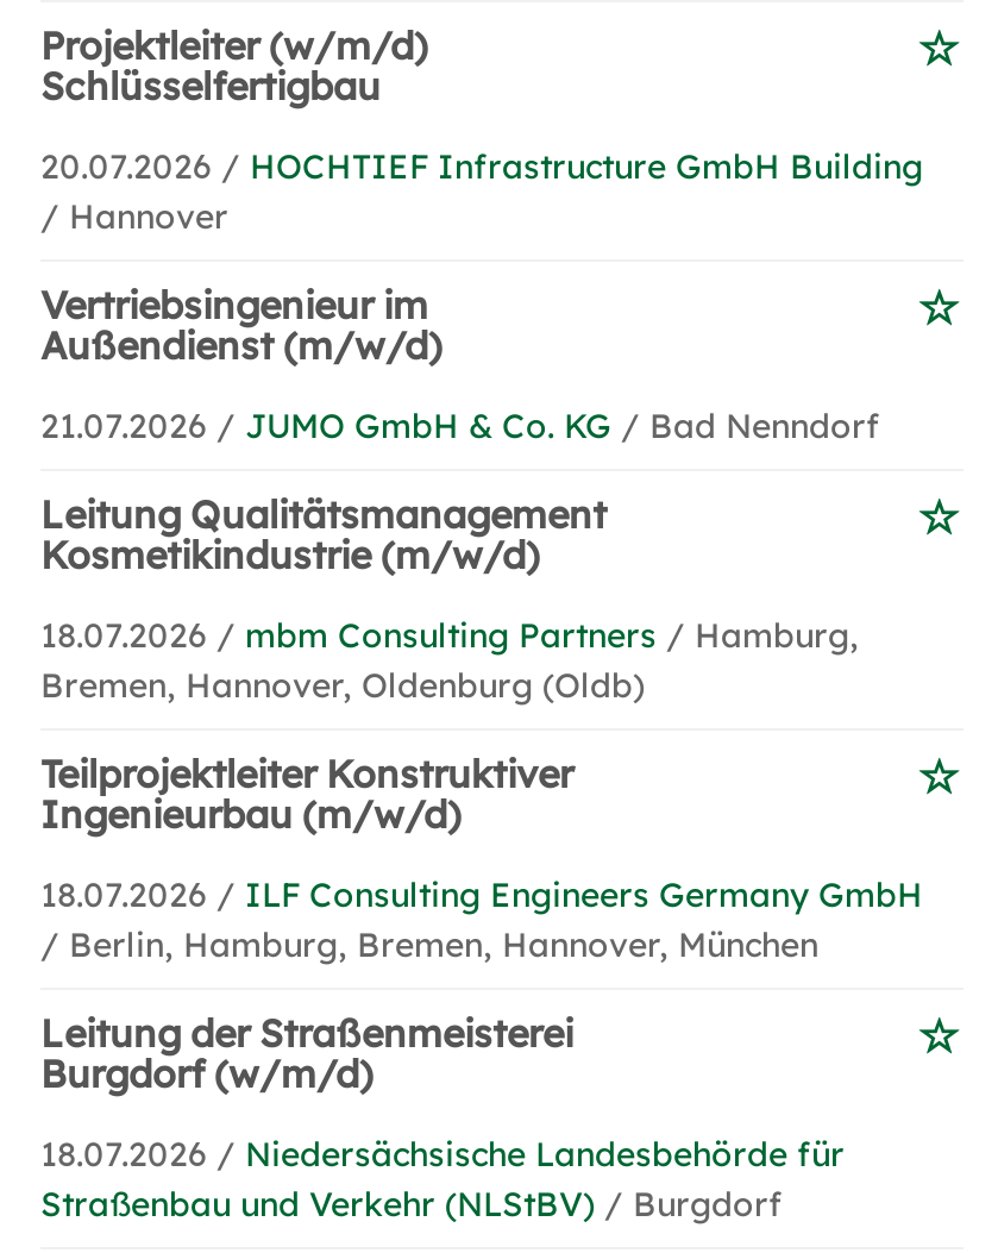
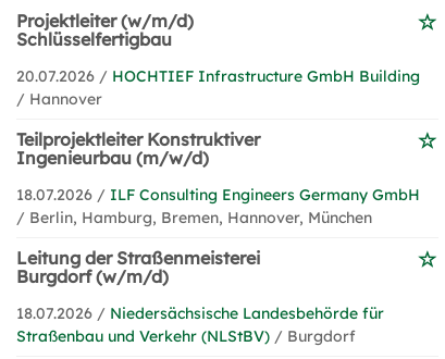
[40,281,880,707] Vertriebsingenieur im | Außendienst (m/w/d) | 21.07.2026 / JUMO GmbH & Co. KG / Bad Nenndorf | Leitung Qualitätsmanagement | Kosmetikindustrie (m/w/d) | 18.07.2026 / mbm Consulting Partners / Hamburg, | Bremen, Hannover, Oldenburg (Oldb) -> none

